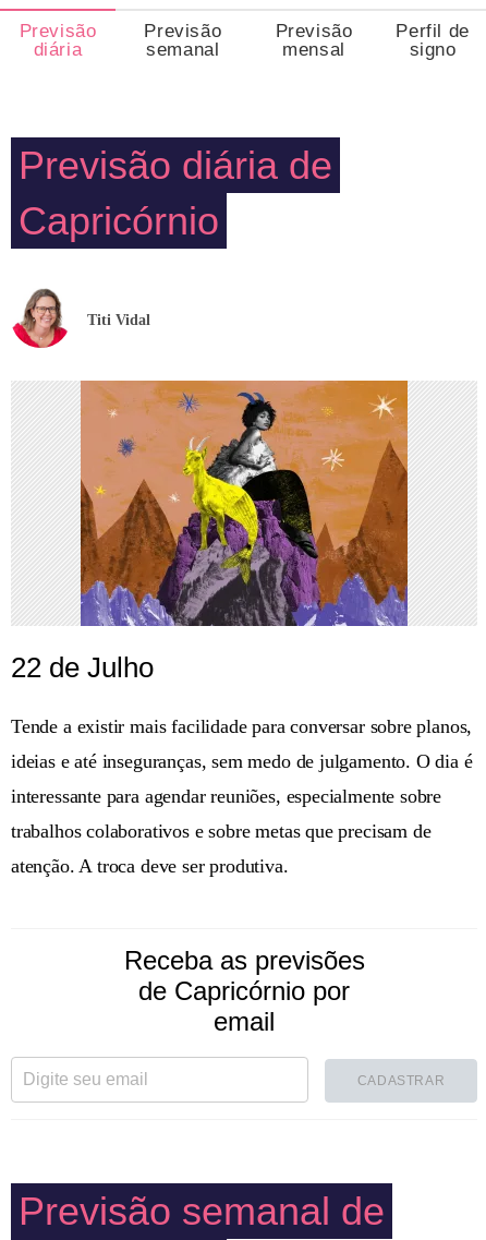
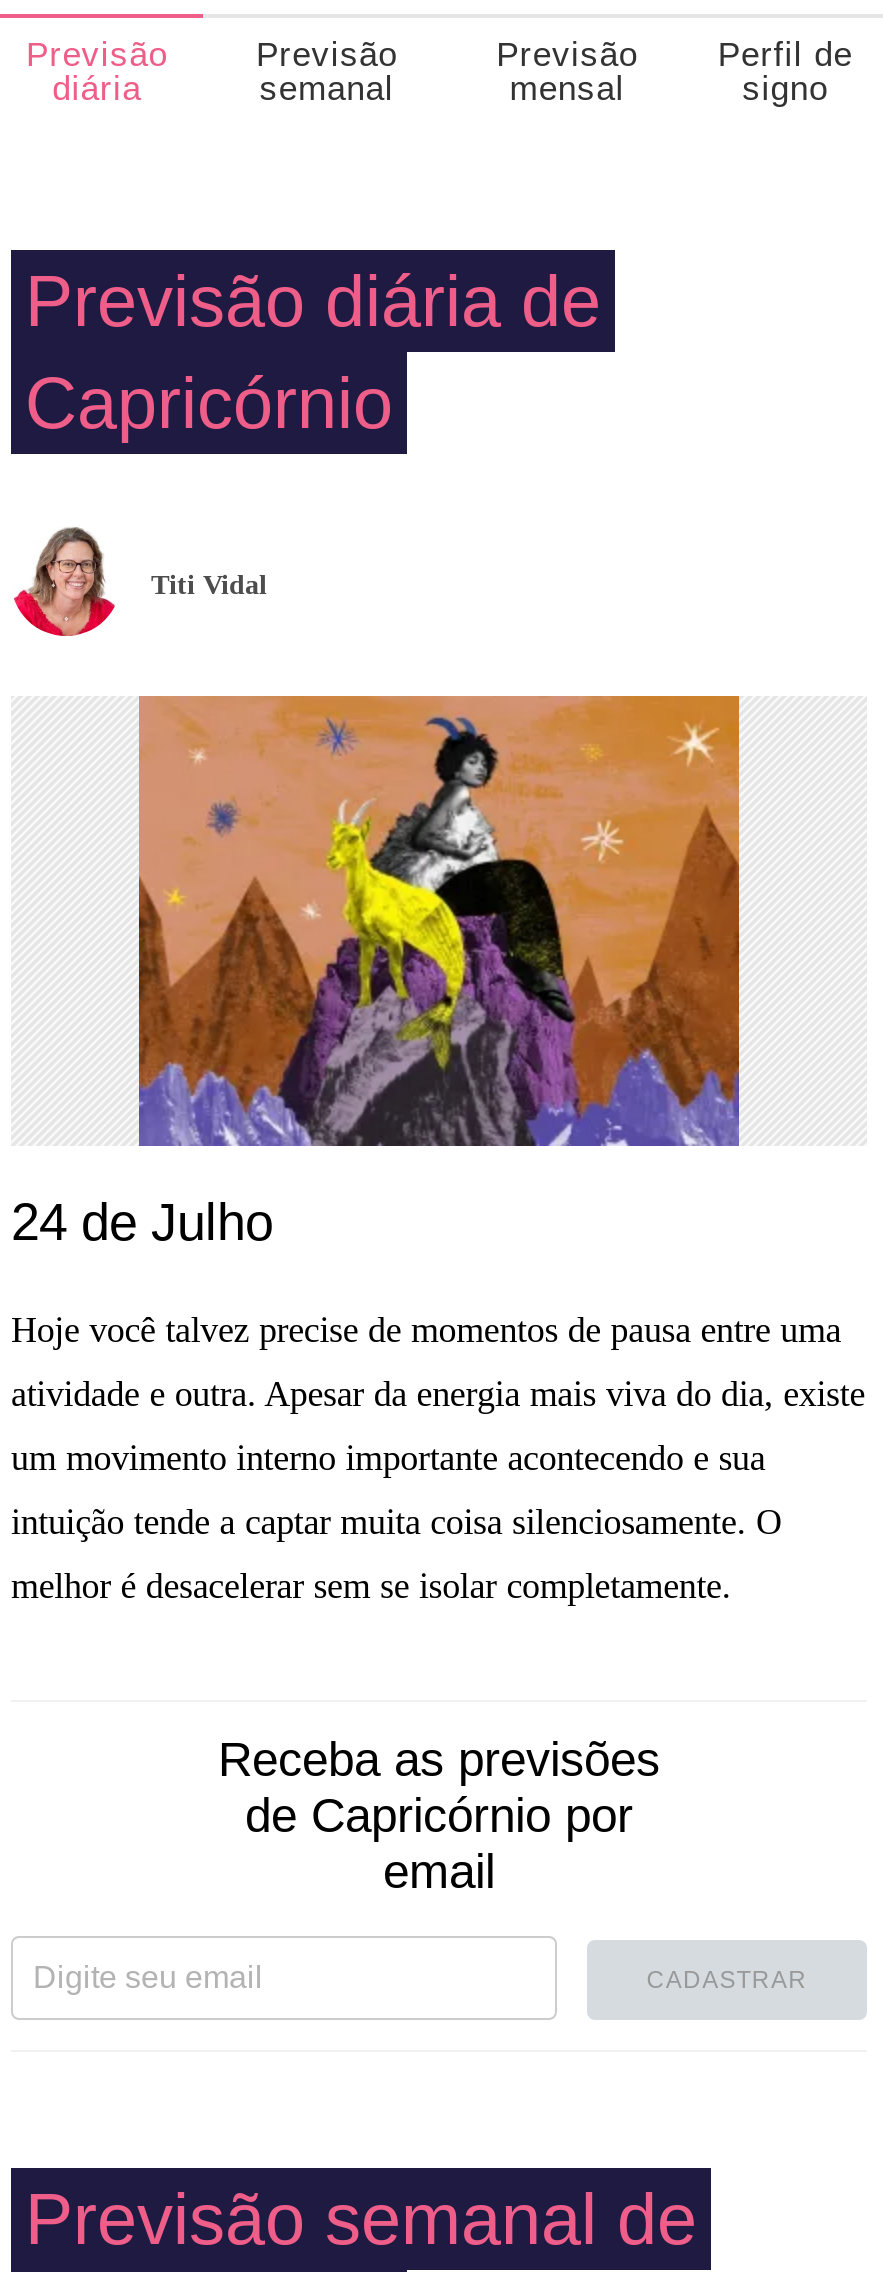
[11,651,154,684] 22 de Julho -> [11,1192,273,1252] 24 de Julho
[11,715,472,737] Tende a existir mais facilidade para conversar sobre planos, -> [11,1310,841,1350] Hoje você talvez precise de momentos de pausa entre uma
[11,750,472,772] ideias e até inseguranças, sem medo de julgamento. O dia é -> [11,1374,865,1414] atividade e outra. Apesar da energia mais viva do dia, existe
[11,785,441,807] interessante para agendar reuniões, especialmente sobre -> [11,1438,765,1478] um movimento interno importante acontecendo e sua
[11,820,431,842] trabalhos colaborativos e sobre metas que precisam de -> [11,1502,782,1542] intuição tende a captar muita coisa silenciosamente. O
[11,855,288,877] atenção. A troca deve ser produtiva. -> [11,1566,731,1606] melhor é desacelerar sem se isolar completamente.

